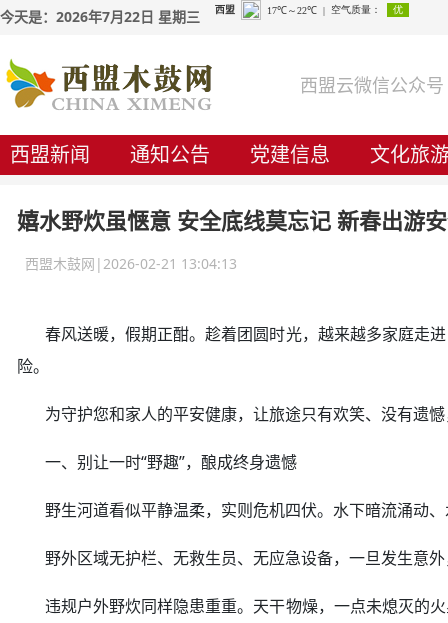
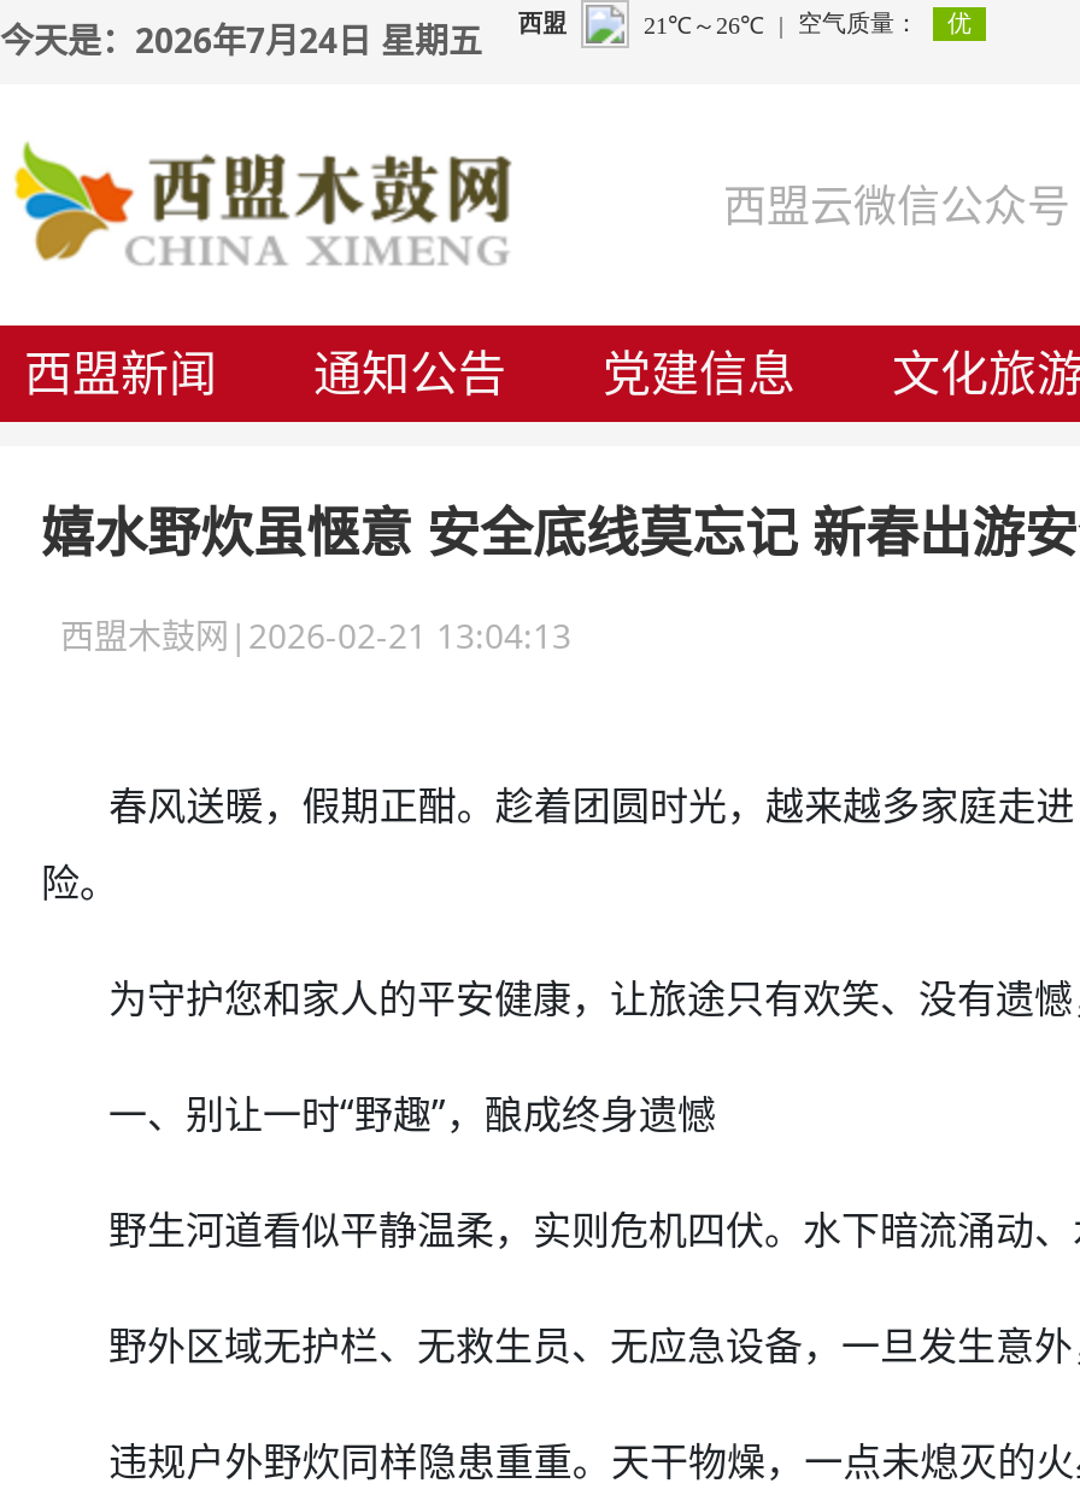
[0,7,200,26] 今天是：2026年7月22日 星期三 -> [0,17,482,63] 今天是：2026年7月24日 星期五

